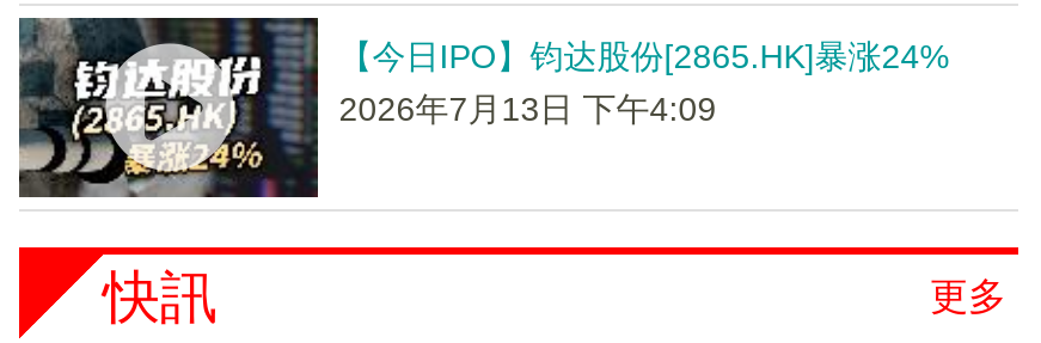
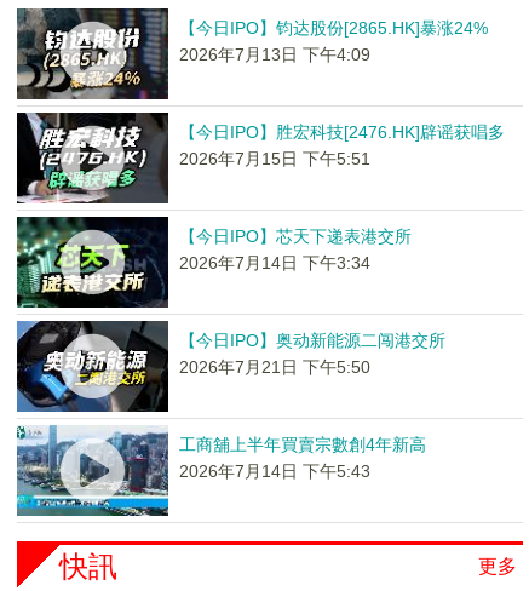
none -> [16,111,505,205] [image] | 【今日IPO】胜宏科技[2476.HK]辟谣获唱多 | 2026年7月15日 下午5:51
none -> [16,216,411,309] [image] | 【今日IPO】芯天下递表港交所 | 2026年7月14日 下午3:34
none -> [16,320,445,413] [image] | 【今日IPO】奥动新能源二闯港交所 | 2026年7月21日 下午5:50
none -> [16,425,426,517] [image] | 工商舖上半年買賣宗數創4年新高 | 2026年7月14日 下午5:43

